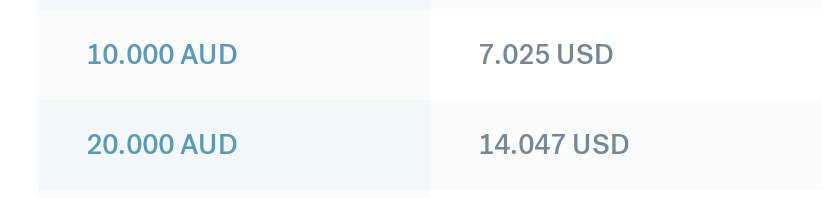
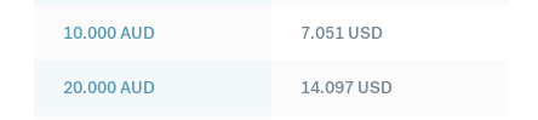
[478,36,614,72] 7.025 USD -> [301,22,383,44] 7.051 USD
[478,126,630,162] 14.047 USD -> [301,77,393,98] 14.097 USD

